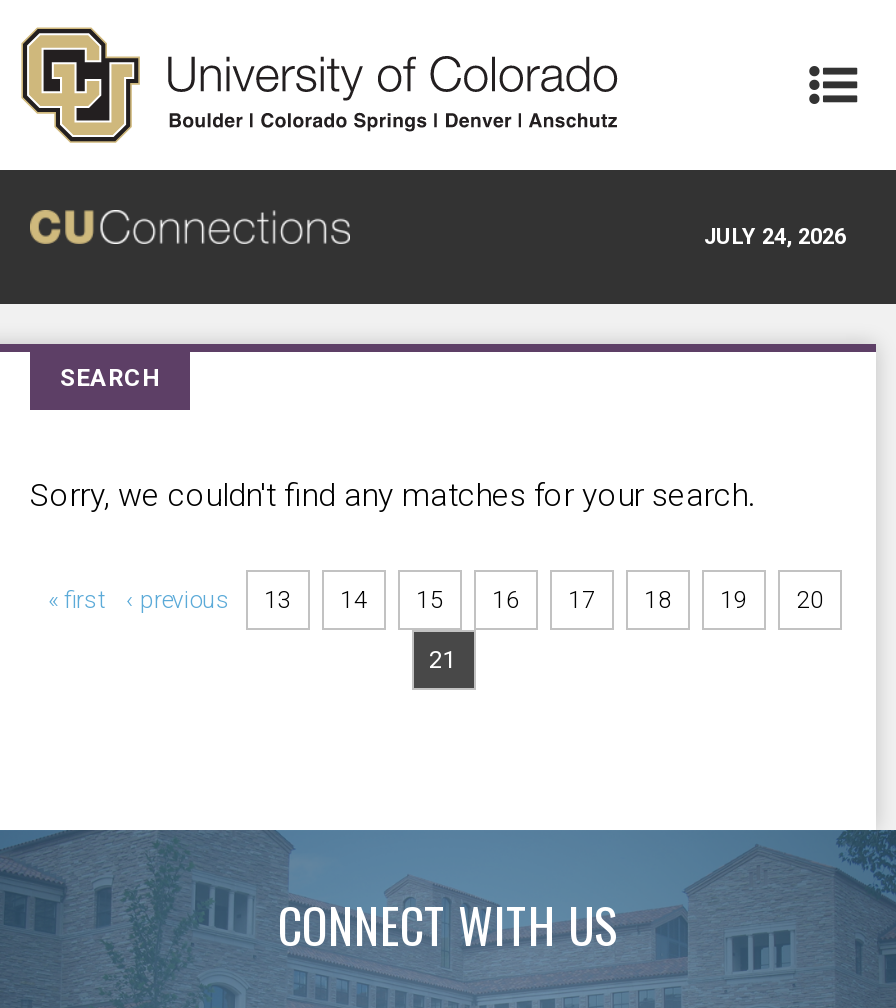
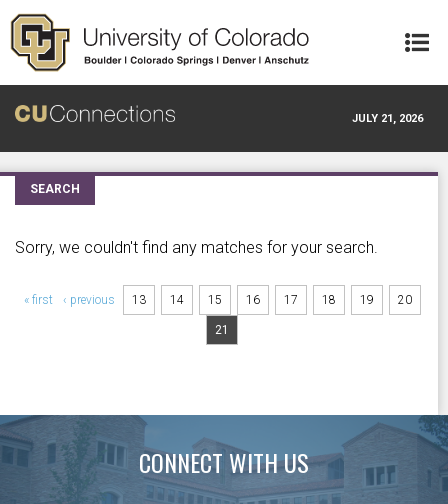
[704,223,846,249] JULY 24, 2026 -> [352,112,423,125] JULY 21, 2026

